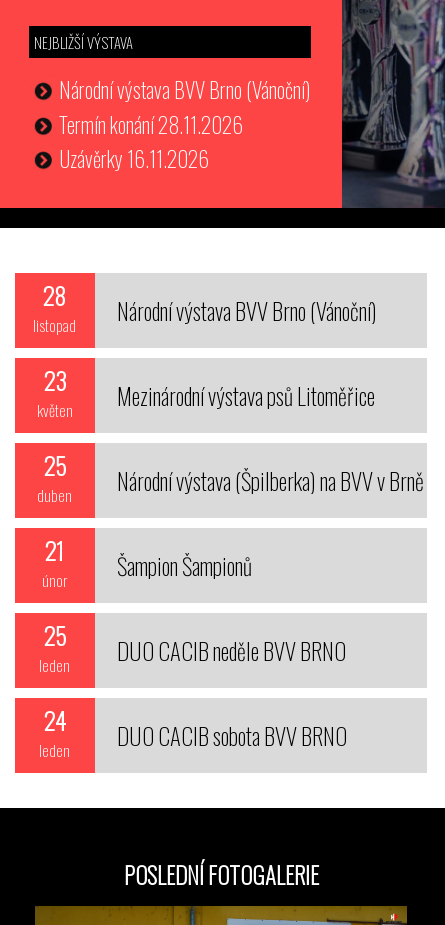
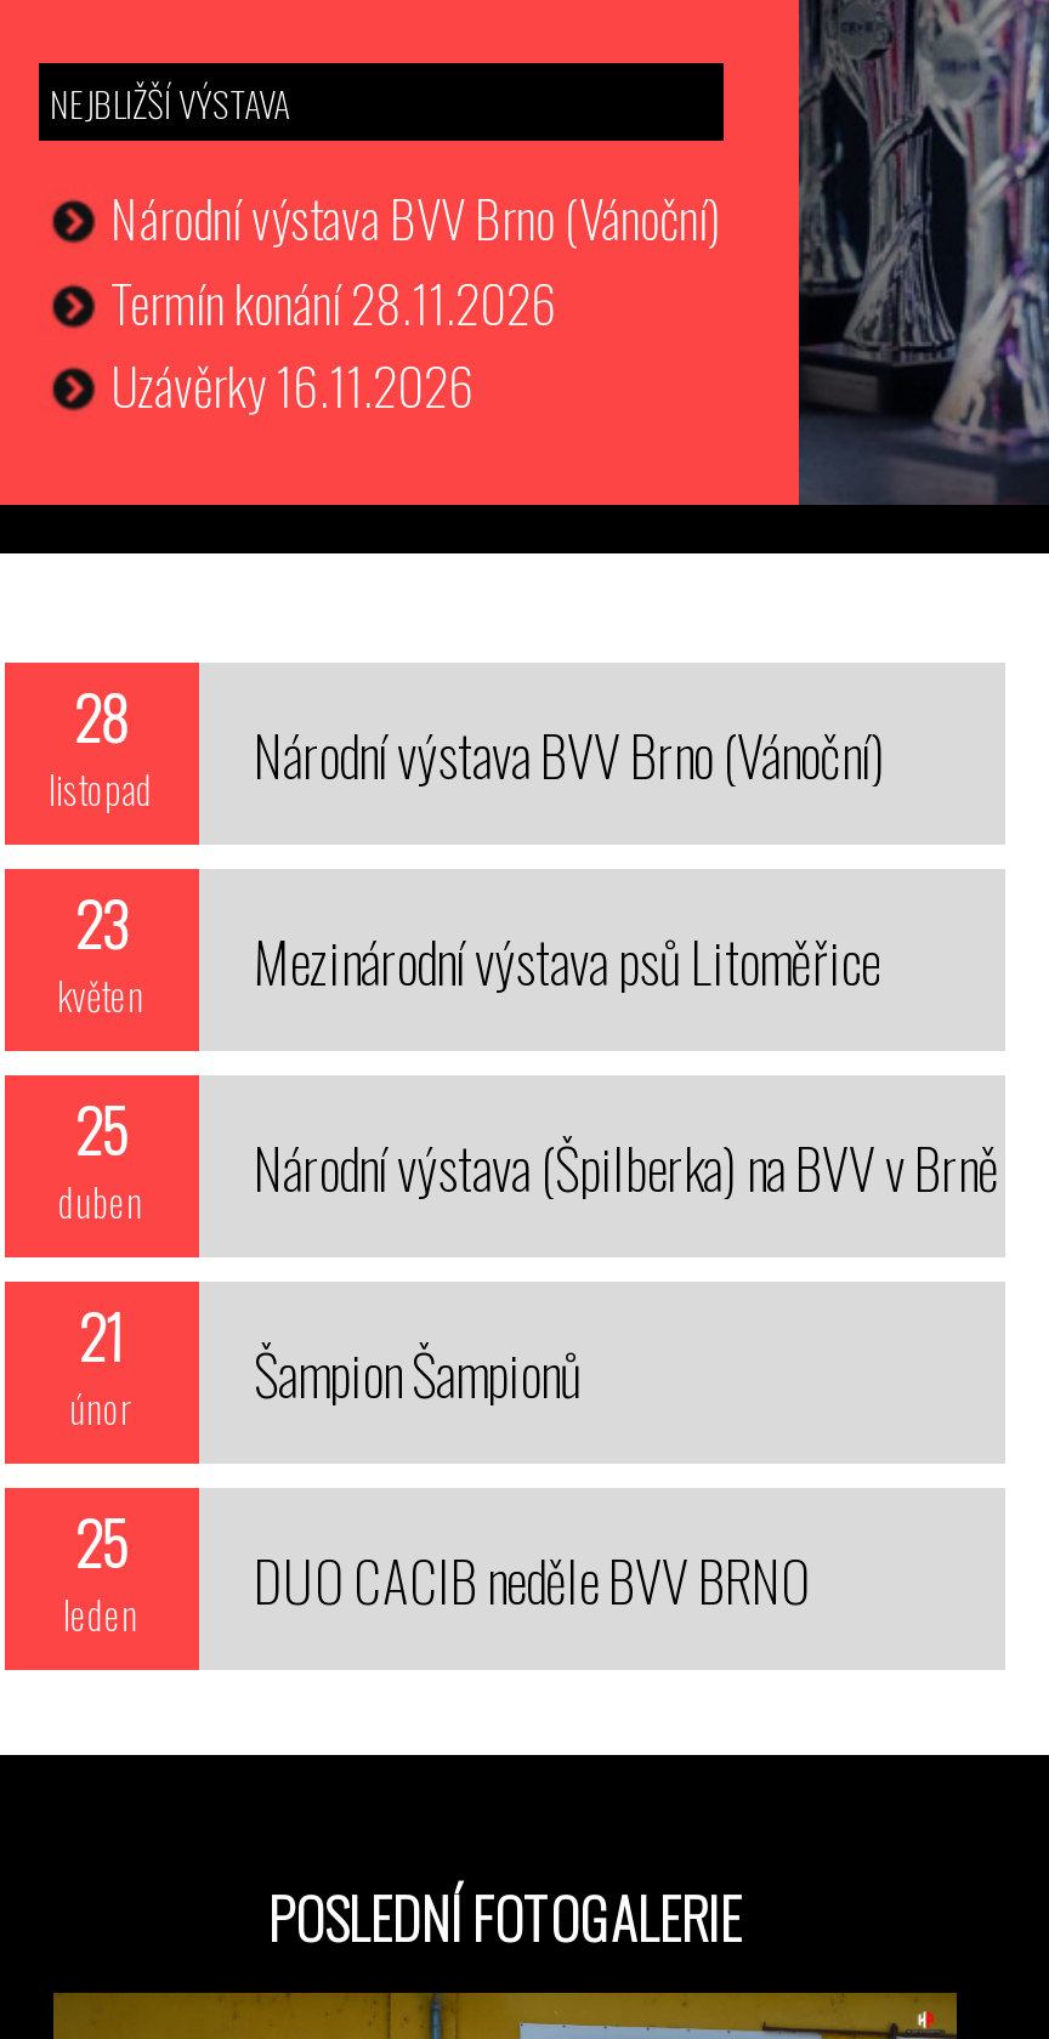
[39,703,347,762] 24 | leden | DUO CACIB sobota BVV BRNO -> none

